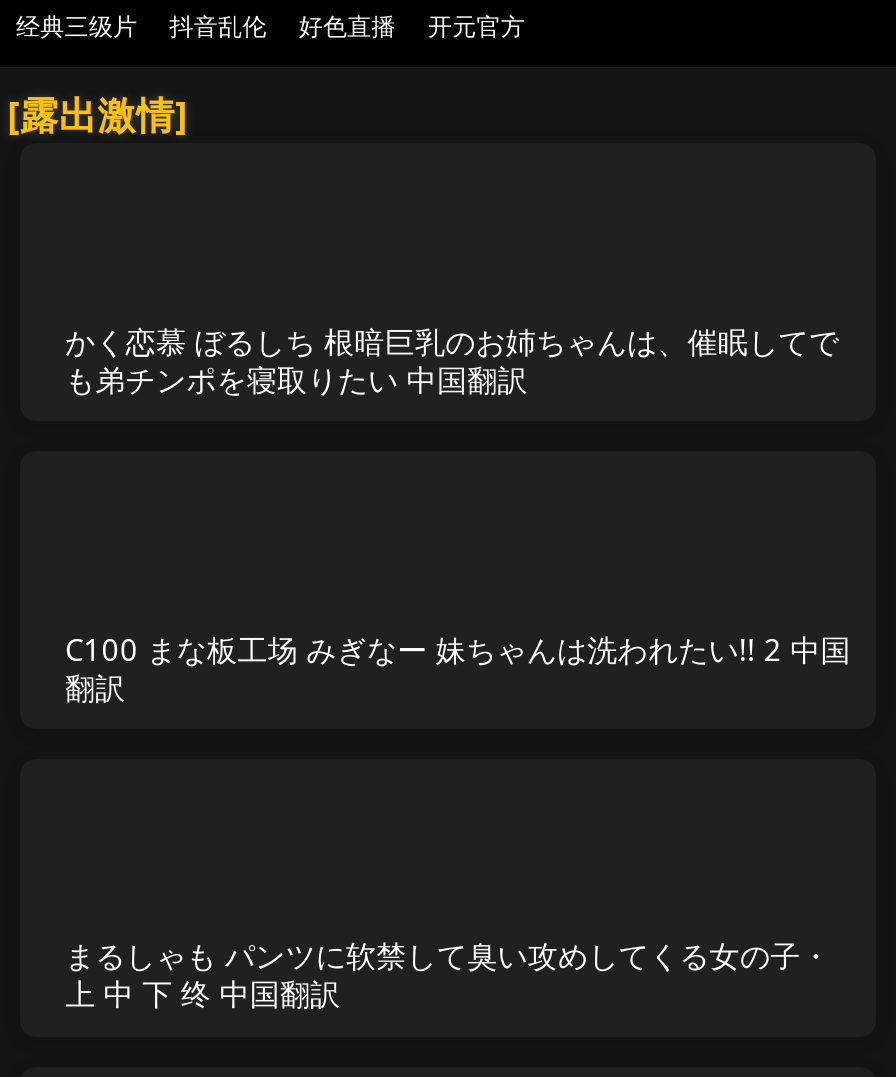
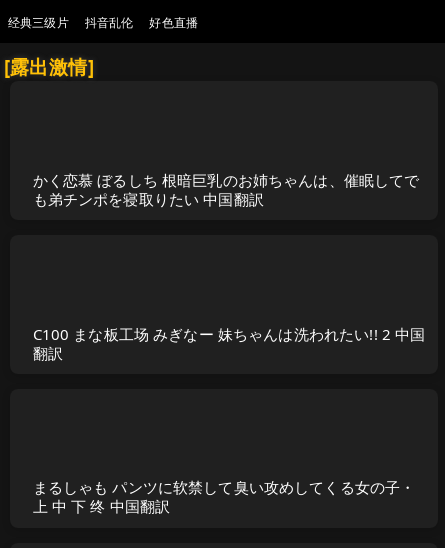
[428,9,525,43] 开元官方 -> none

